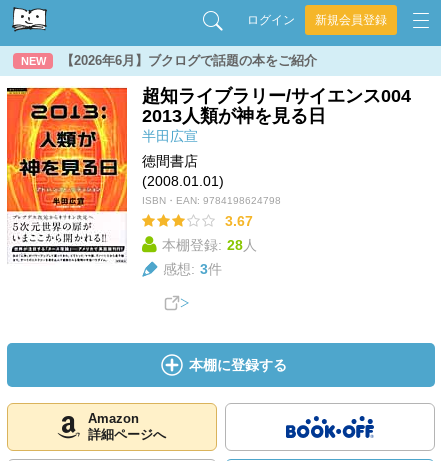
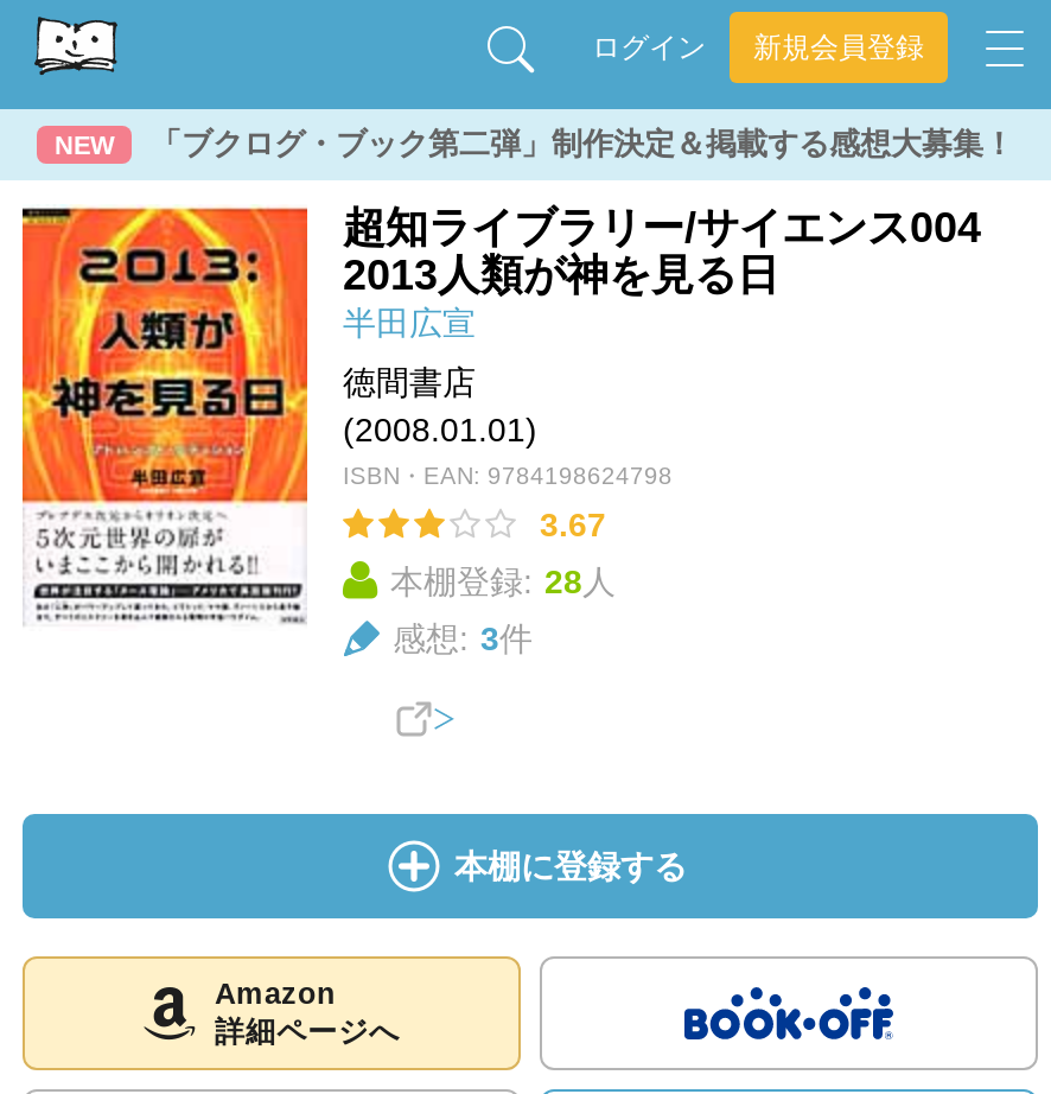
[61,53,317,68] 【2026年6月】ブクログで話題の本をご紹介 -> [151,126,1014,161] 「ブクログ・ブック第二弾」制作決定＆掲載する感想大募集！

